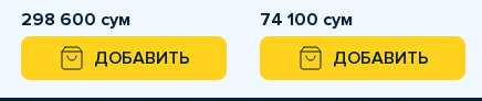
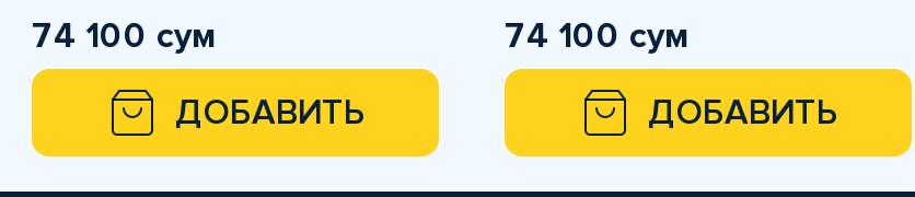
[21,9,130,31] 298 600 сум -> [32,14,216,58] 74 100 сум

